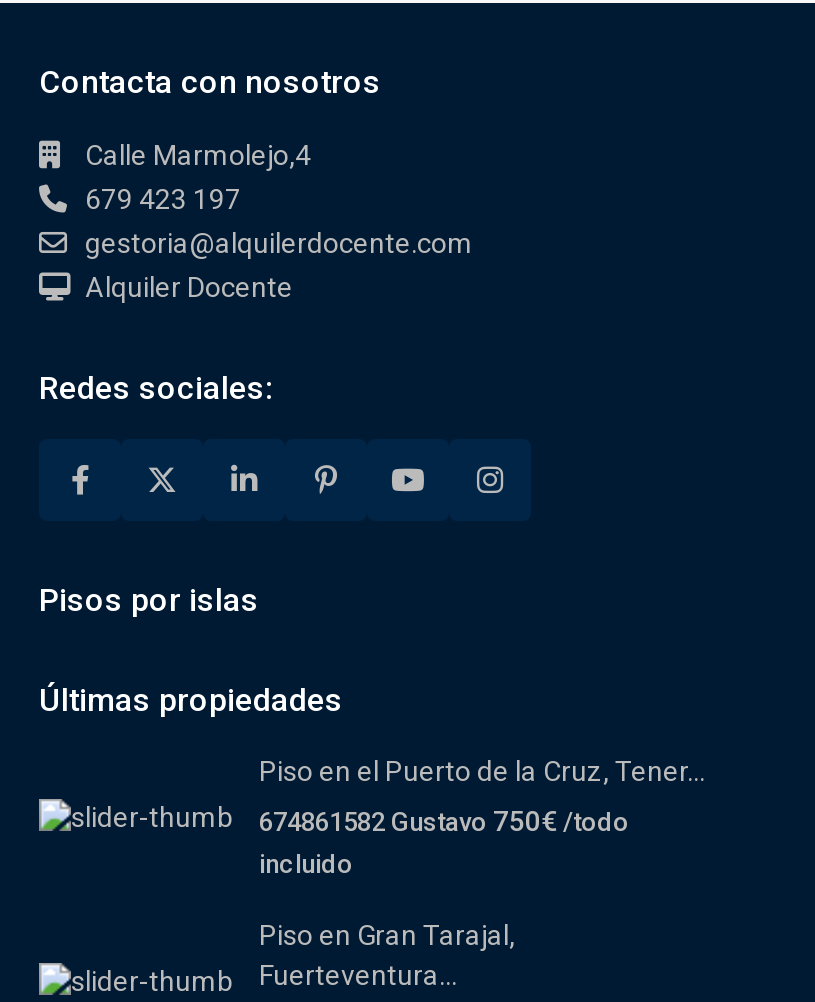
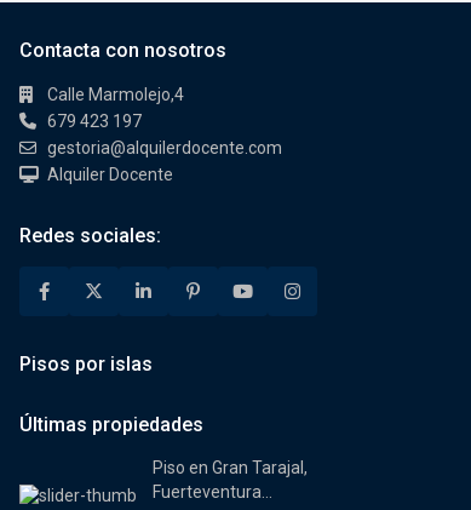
[259,755,705,879] Piso en el Puerto de la Cruz, Tener... | 674861582 Gustavo 750€/todo | incluido -> none

